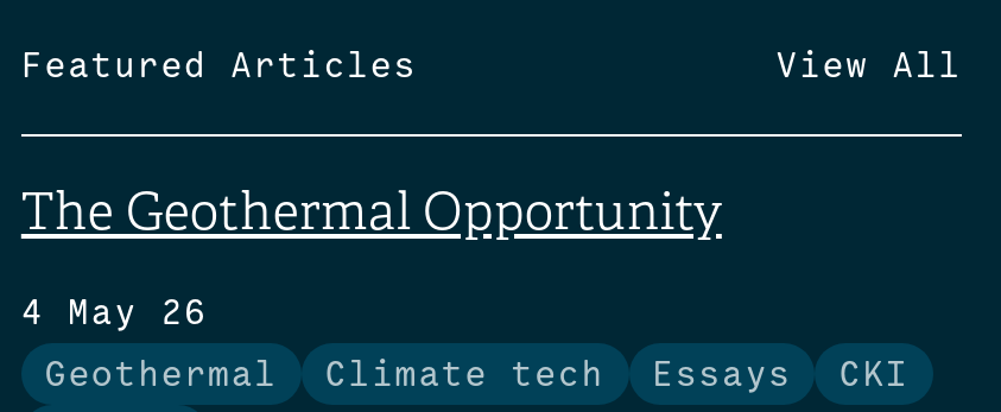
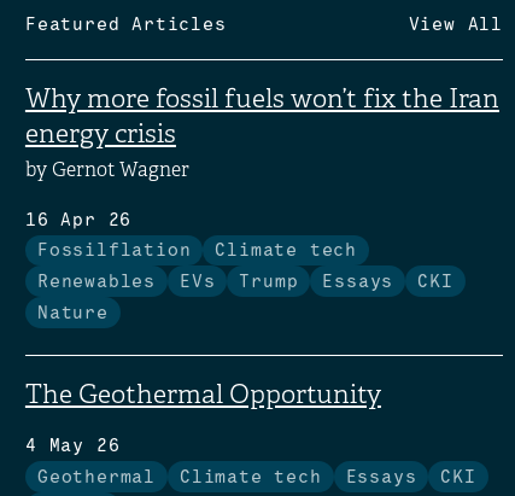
none -> [25,82,499,322] Why more fossil fuels won’t fix the Iran | energy crisis | by Gernot Wagner | 16 Apr 26 | Fossilflation | Climate tech | Renewables | EVs | Trump | Essays | CKI | Nature

